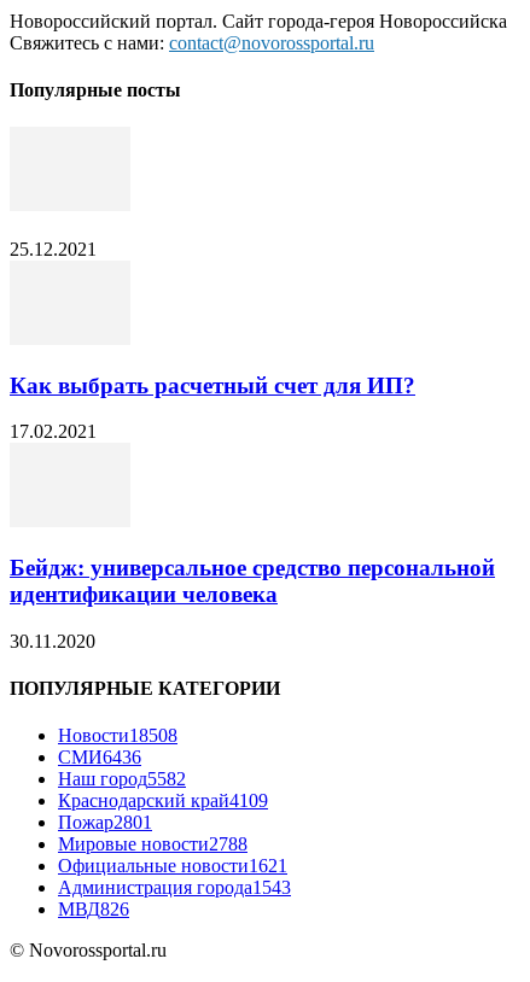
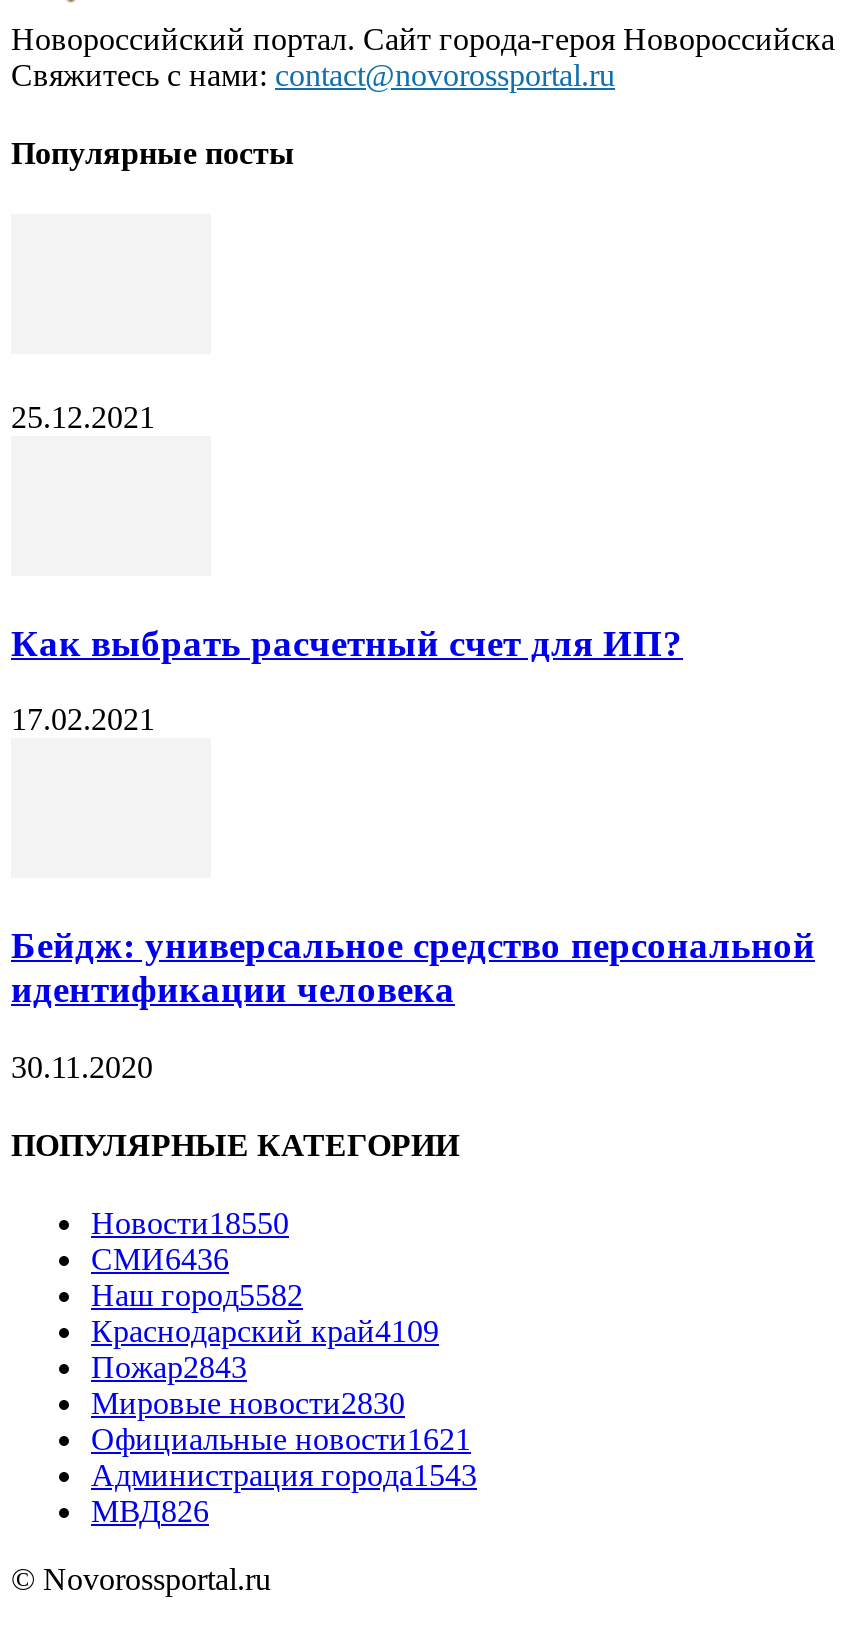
[58,725,177,746] Новости18508 -> [91,1207,289,1241] Новости18550
[58,812,152,833] Пожар2801 -> [91,1351,247,1385] Пожар2843
[58,834,247,854] Мировые новости2788 -> [91,1387,405,1421] Мировые новости2830

